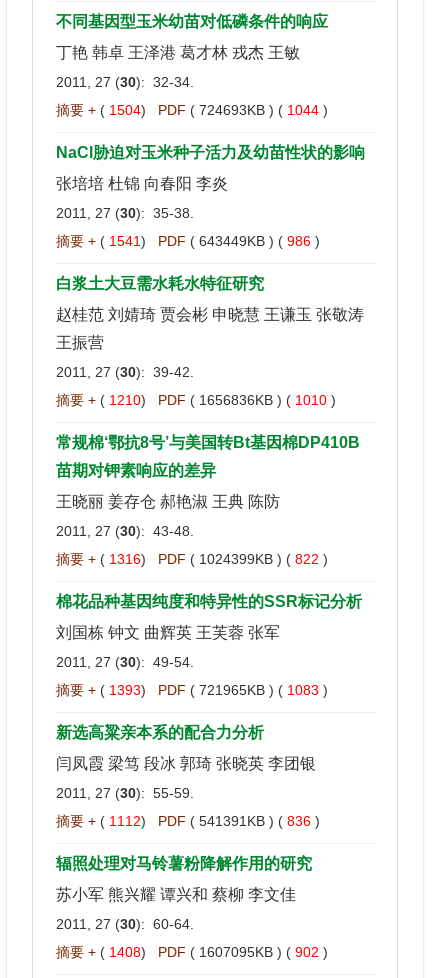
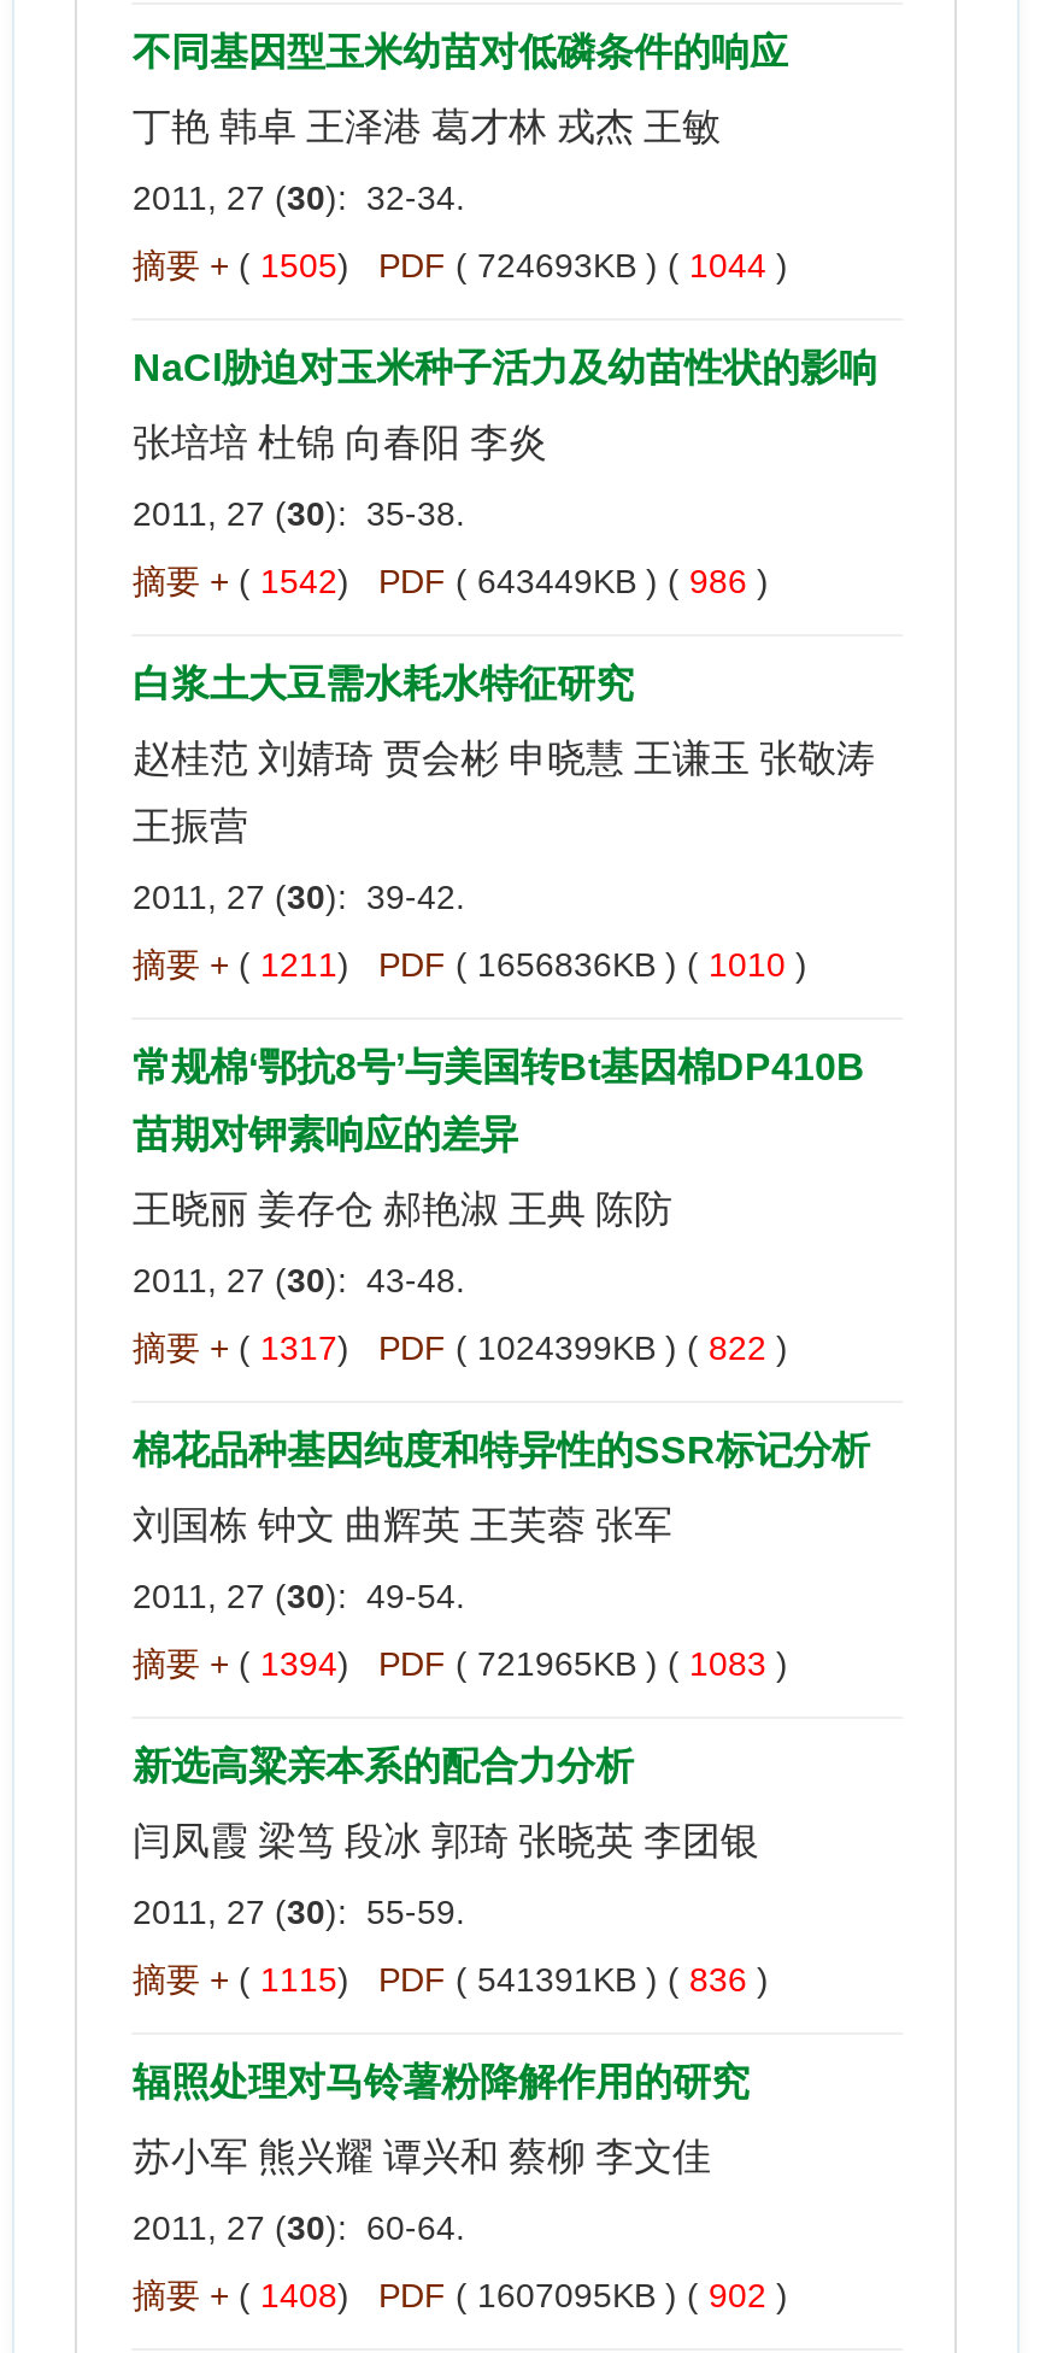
[56,102,336,118] 摘要 + (1504) PDF ( 724693KB ) (1044) -> [133,246,807,284] 摘要 + (1505) PDF ( 724693KB ) (1044)
[56,233,328,249] 摘要 + (1541) PDF ( 643449KB ) (986) -> [133,561,788,600] 摘要 + (1542) PDF ( 643449KB ) (986)
[56,392,344,408] 摘要 + (1210) PDF ( 1656836KB ) (1010) -> [133,945,827,983] 摘要 + (1211) PDF ( 1656836KB ) (1010)
[56,551,336,567] 摘要 + (1316) PDF ( 1024399KB ) (822) -> [133,1328,807,1367] 摘要 + (1317) PDF ( 1024399KB ) (822)
[56,682,336,698] 摘要 + (1393) PDF ( 721965KB ) (1083) -> [133,1644,807,1683] 摘要 + (1394) PDF ( 721965KB ) (1083)
[56,813,328,829] 摘要 + (1112) PDF ( 541391KB ) (836) -> [133,1960,788,1998] 摘要 + (1115) PDF ( 541391KB ) (836)

